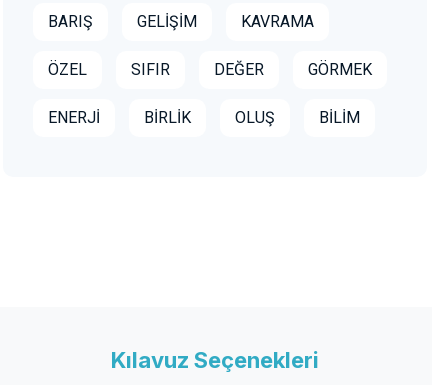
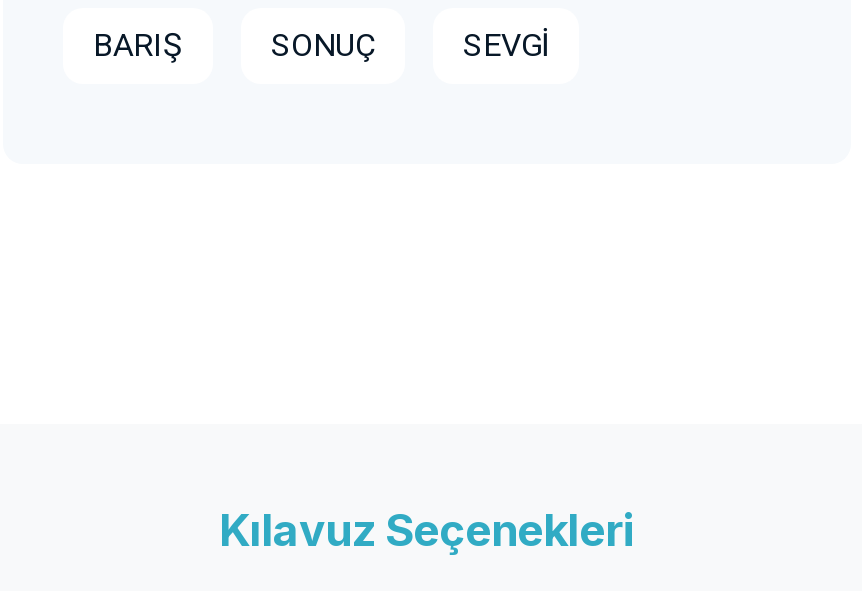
[48,12,372,127] GELİŞİM | KAVRAMA | ÖZEL | SIFIR | DEĞER | GÖRMEK | ENERJİ | BİRLİK | OLUŞ | BİLİM -> [271,26,549,64] SONUÇ | SEVGİ

